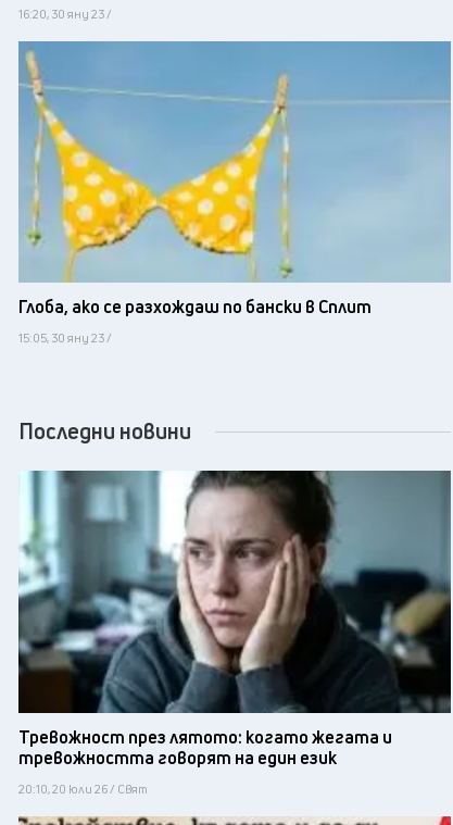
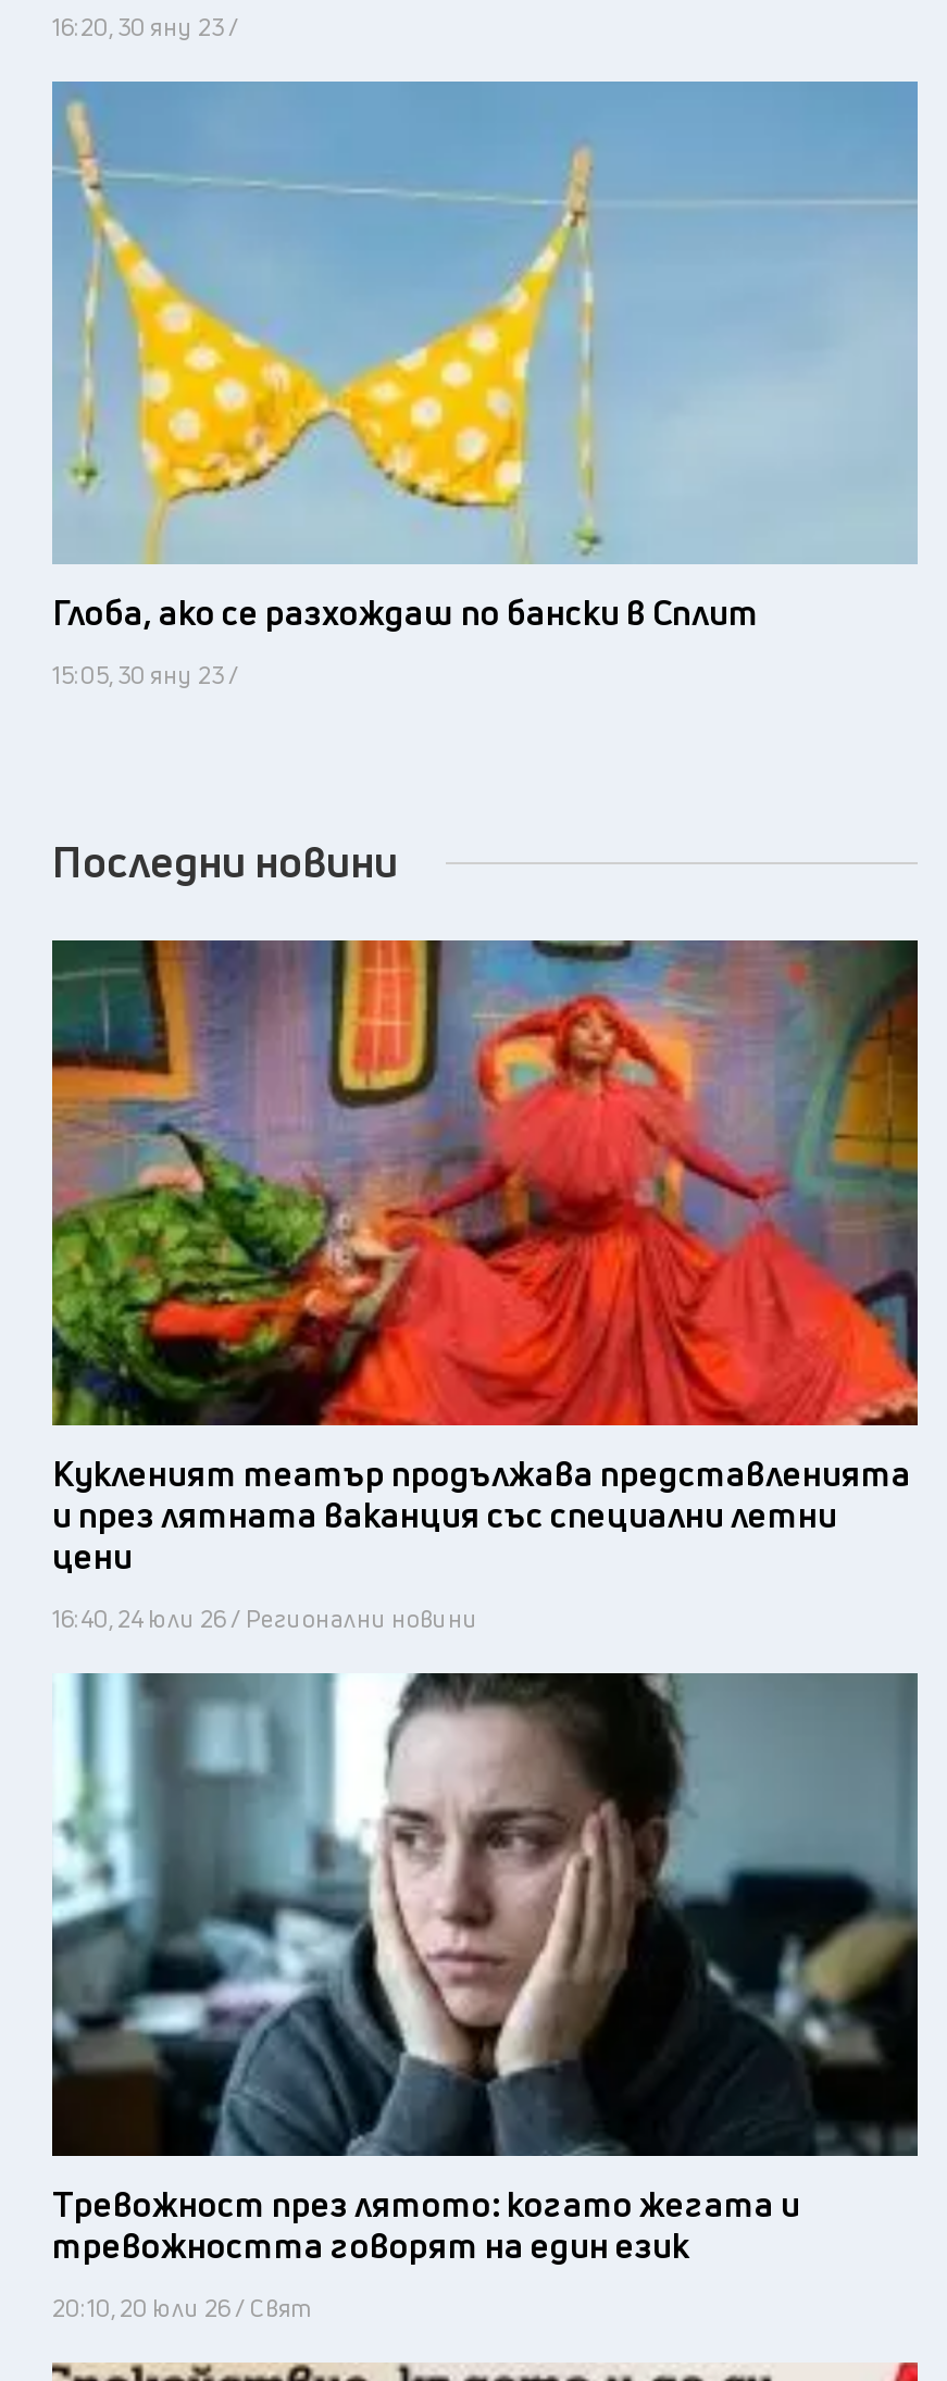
none -> [50,938,920,1634] [image] | Кукленият театър продължава представленията | и през лятната ваканция със специални летни | цени | 16:40, 24 юли 26 / Регионални новини

